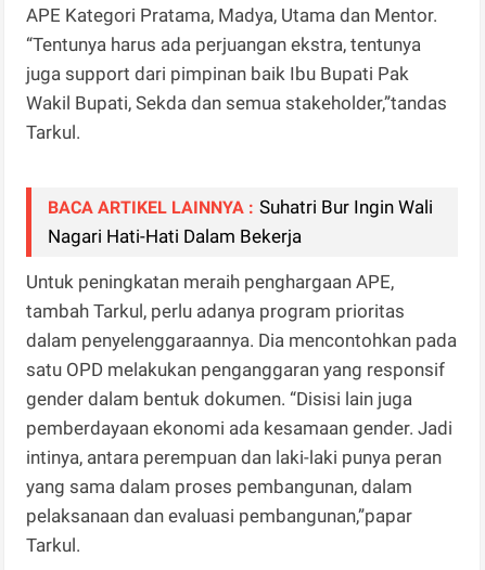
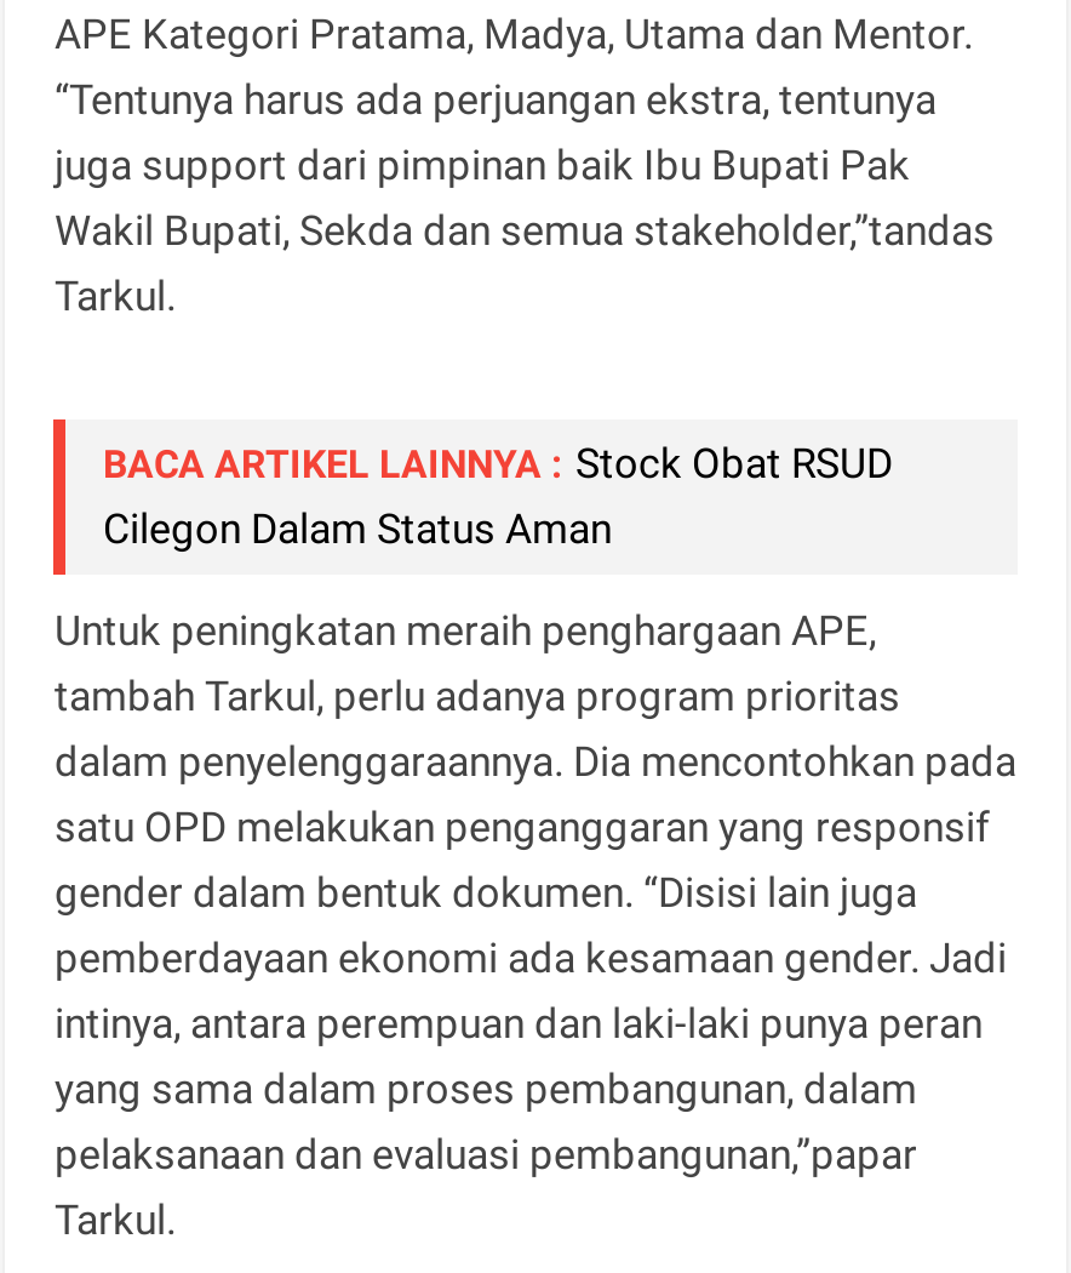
[48,196,433,247] BACA ARTIKEL LAINNYA : Suhatri Bur Ingin Wali | Nagari Hati-Hati Dalam Bekerja -> [103,439,893,553] BACA ARTIKEL LAINNYA : Stock Obat RSUD | Cilegon Dalam Status Aman

